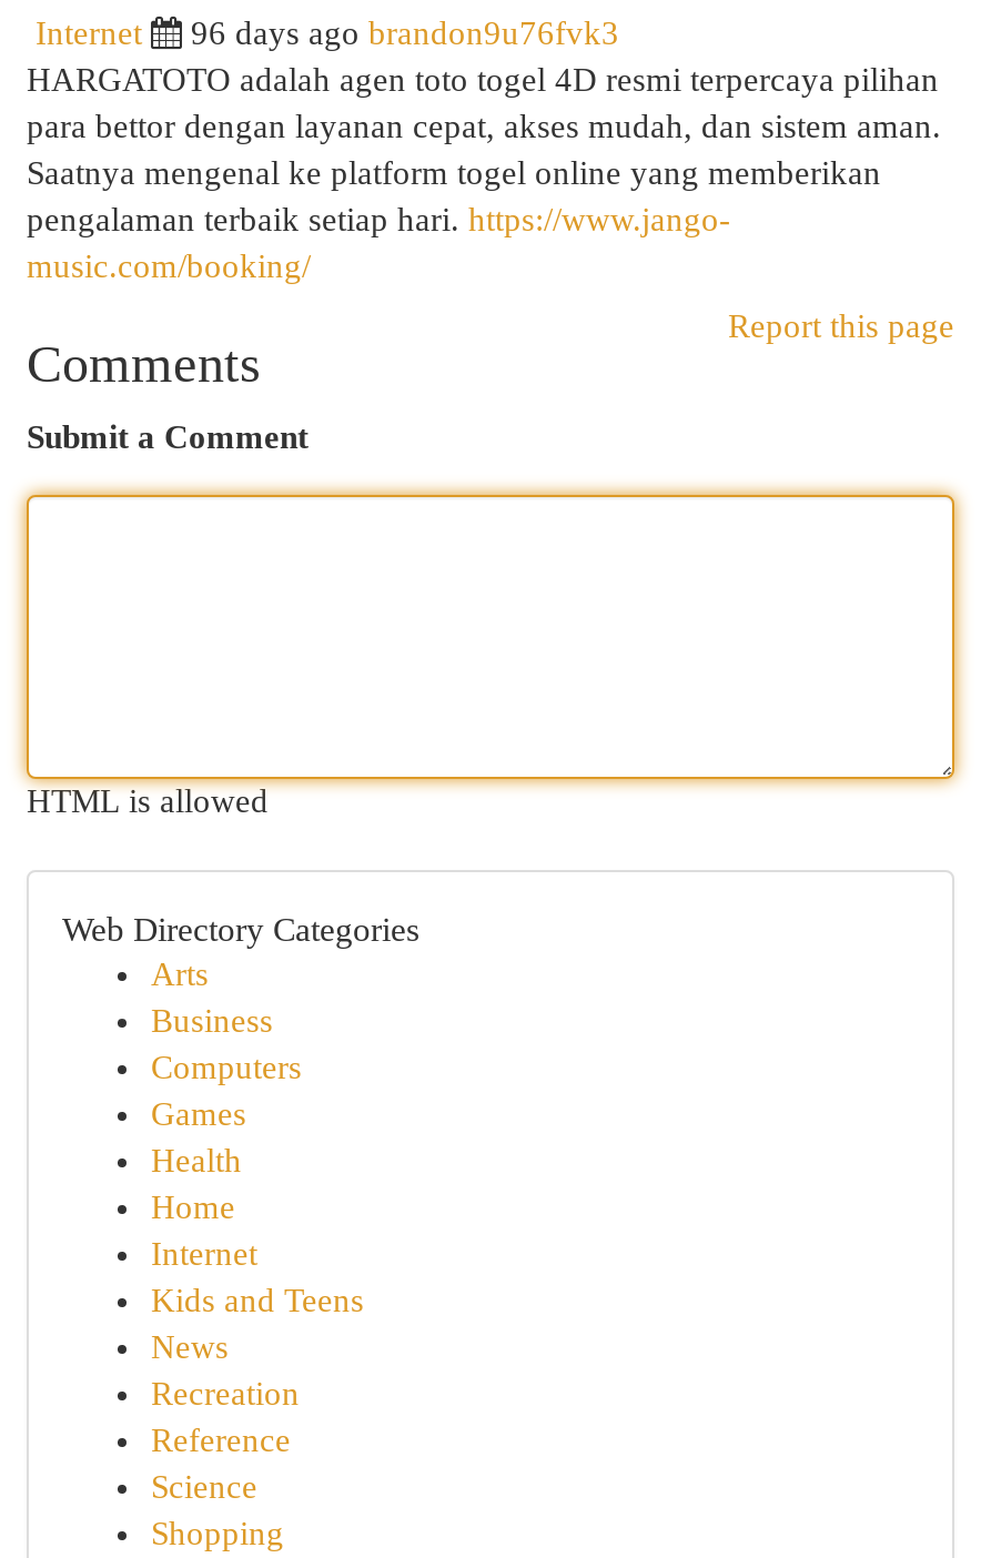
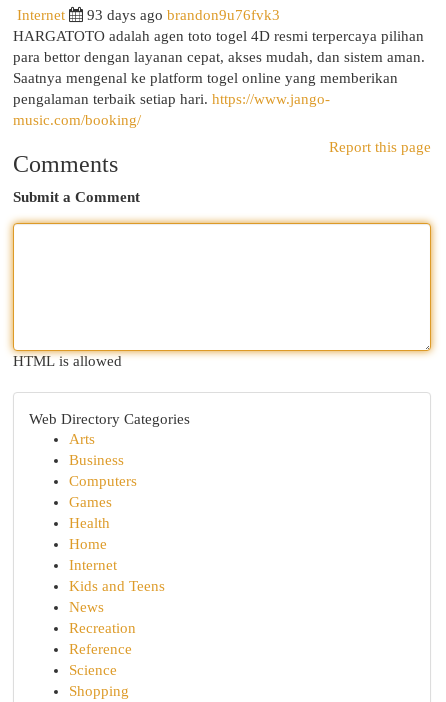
[191,16,619,51] 96 days ago brandon9u76fvk3 -> [87,7,280,23] 93 days ago brandon9u76fvk3

